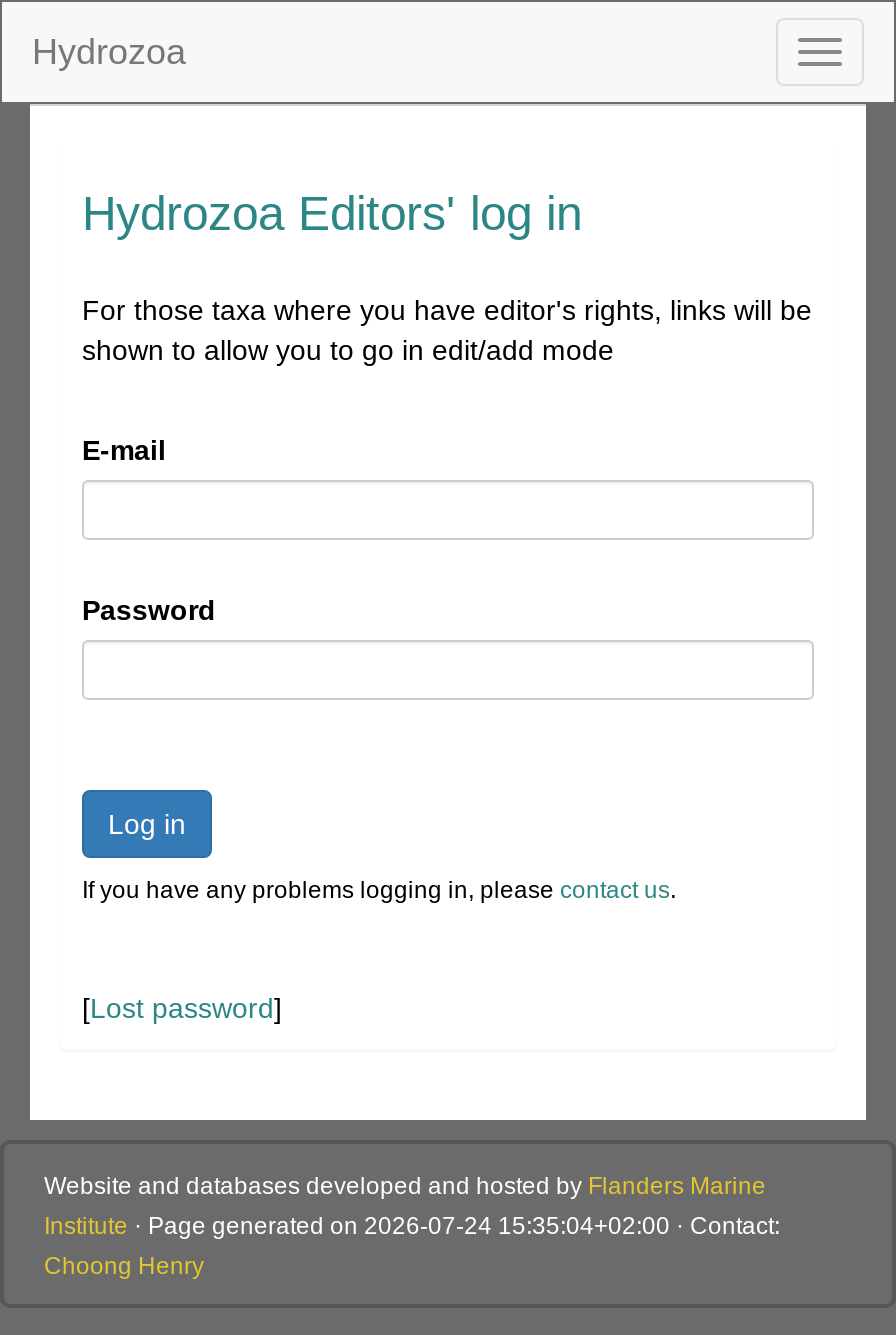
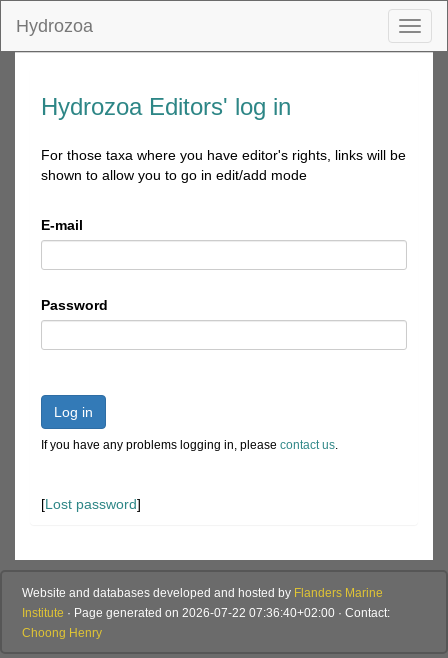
[44,1212,780,1240] Institute · Page generated on 2026-07-24 15:35:04+02:00 · Contact: -> [22,606,390,620] Institute · Page generated on 2026-07-22 07:36:40+02:00 · Contact:

